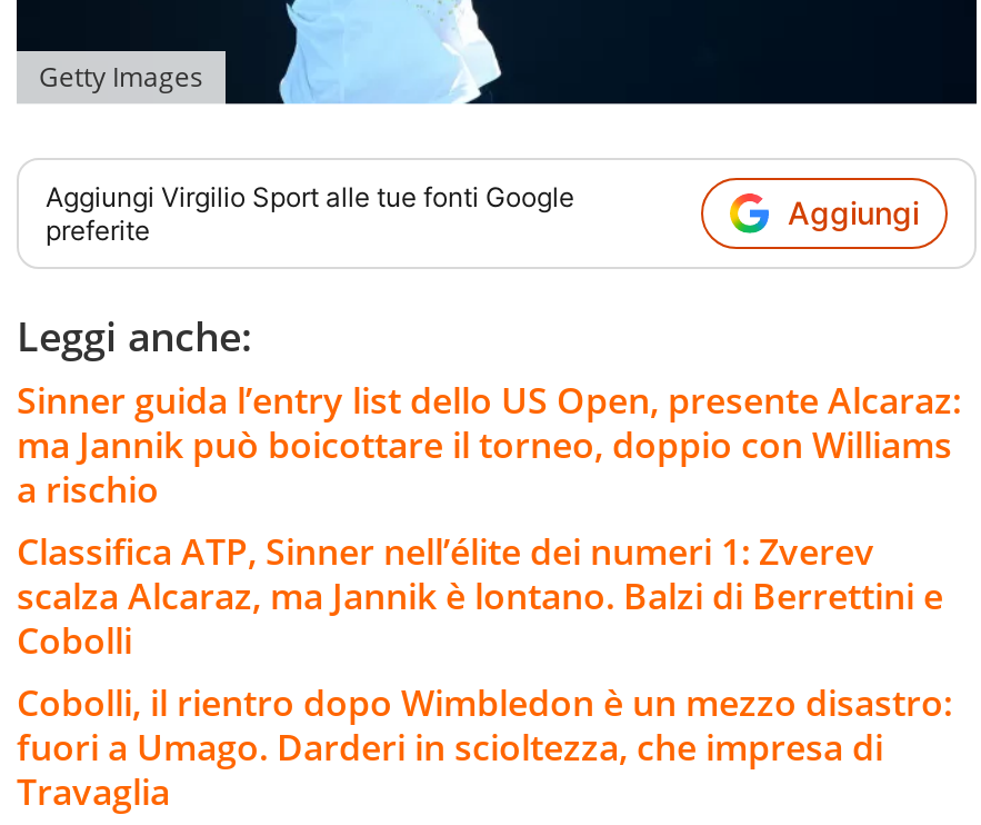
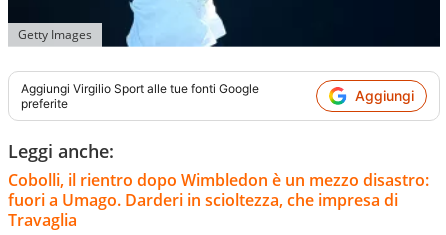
[17,376,961,665] Sinner guida l’entry list dello US Open, presente Alcaraz: | ma Jannik può boicottare il torneo, doppio con Williams | a rischio | Classifica ATP, Sinner nell’élite dei numeri 1: Zverev | scalza Alcaraz, ma Jannik è lontano. Balzi di Berrettini e | Cobolli -> none

